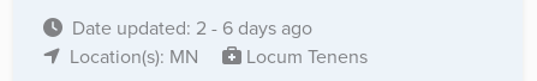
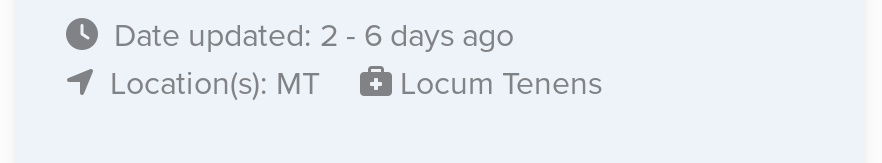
[70,43,203,69] Location(s): MN -> [110,60,328,104] Location(s): MT

